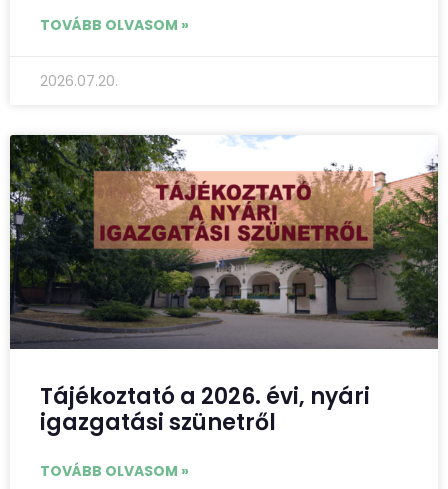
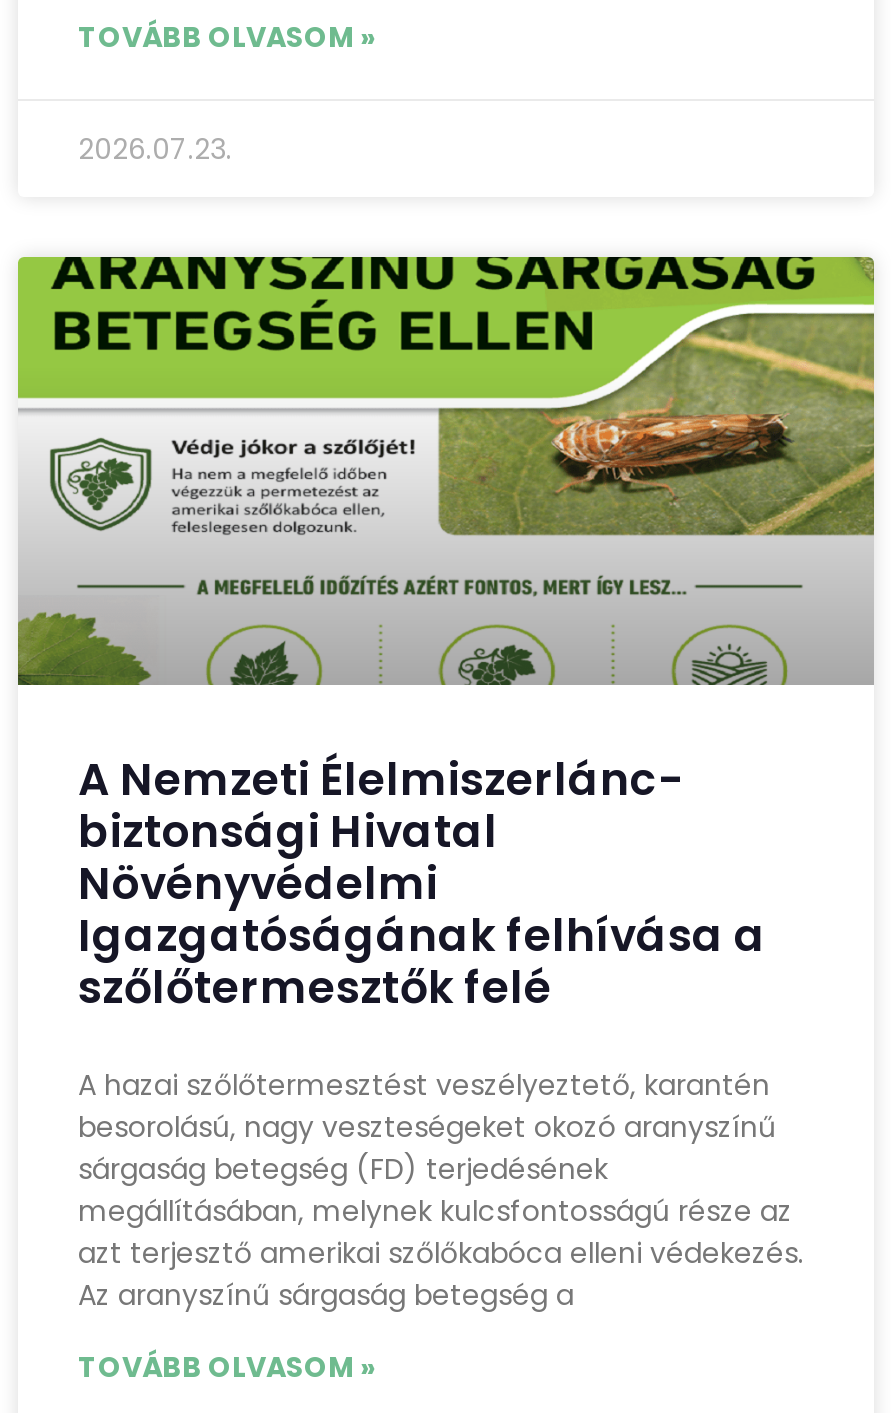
[40,71,118,91] 2026.07.20. -> [78,129,232,169] 2026.07.23.
[9,134,439,438] [image] | Tájékoztató a 2026. évi, nyári | igazgatási szünetről -> [16,255,876,1315] [image] | A Nemzeti Élelmiszerlánc- | biztonsági Hivatal | Növényvédelmi | Igazgatóságának felhívása a | szőlőtermesztők felé | A hazai szőlőtermesztést veszélyeztető, karantén | besorolású, nagy veszteségeket okozó aranyszínű | sárgaság betegség (FD) terjedésének | megállításában, melynek kulcsfontosságú része az | azt terjesztő amerikai szőlőkabóca elleni védekezés. | Az aranyszínű sárgaság betegség a

